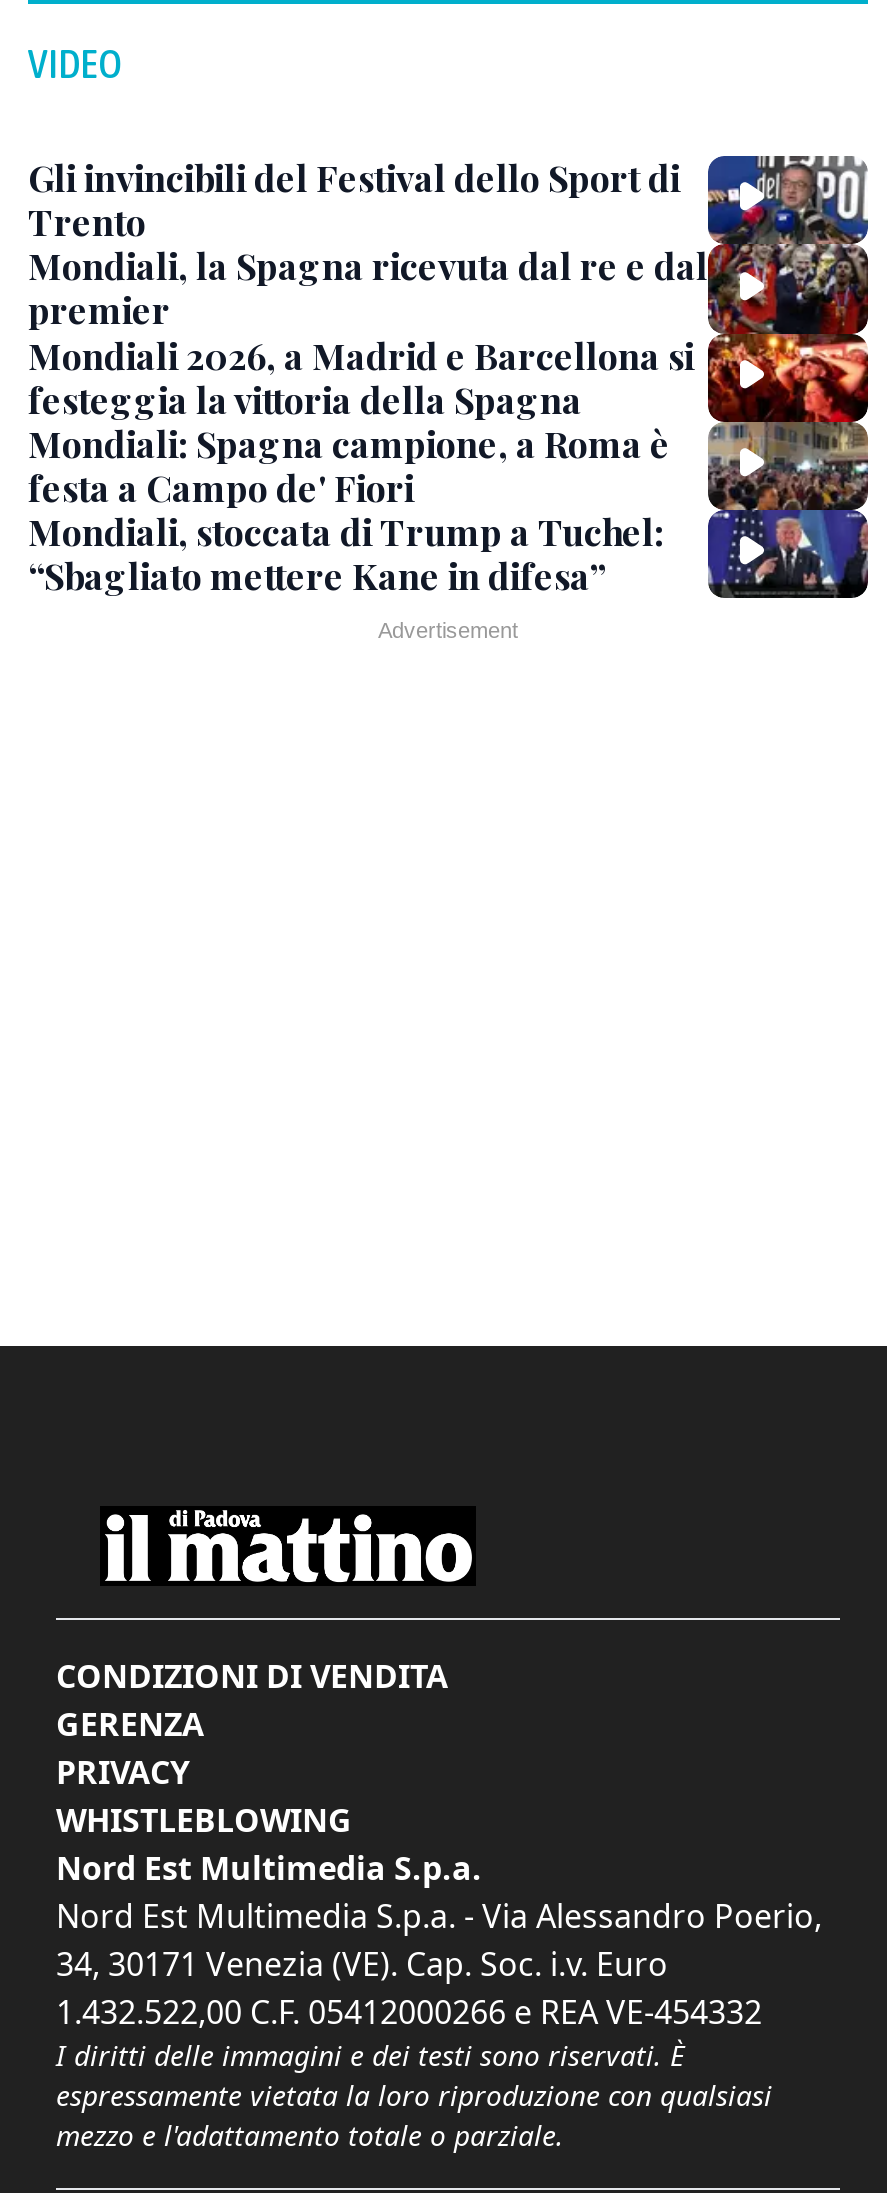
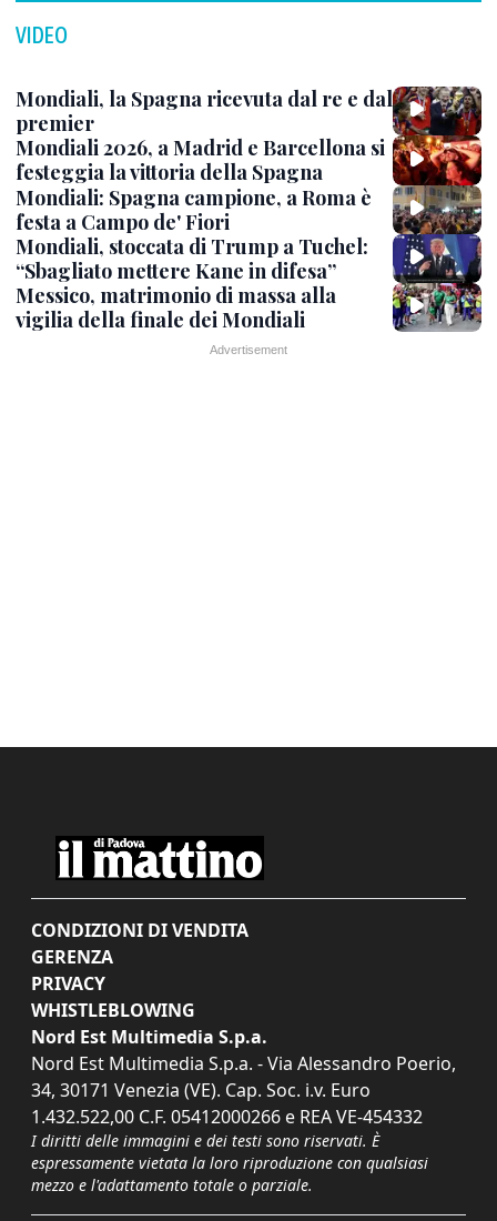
[28,154,870,246] [image] | Gli invincibili del Festival dello Sport di | Trento -> none
moved [28,242,708,600] -> [16,85,393,284]: Mondiali, la Spagna ricevuta dal re e dal | premier | Mondiali 2026, a Madrid e Barcellona si | festeggia la vittoria della Spagna | Mondiali: Spagna campione, a Roma è | festa a Campo de' Fiori | Mondiali, stoccata di Trump a Tuchel: | “Sbagliato mettere Kane in difesa”
none -> [16,282,336,333] Messico, matrimonio di massa alla | vigilia della finale dei Mondiali
none -> [392,283,481,332] [image]

